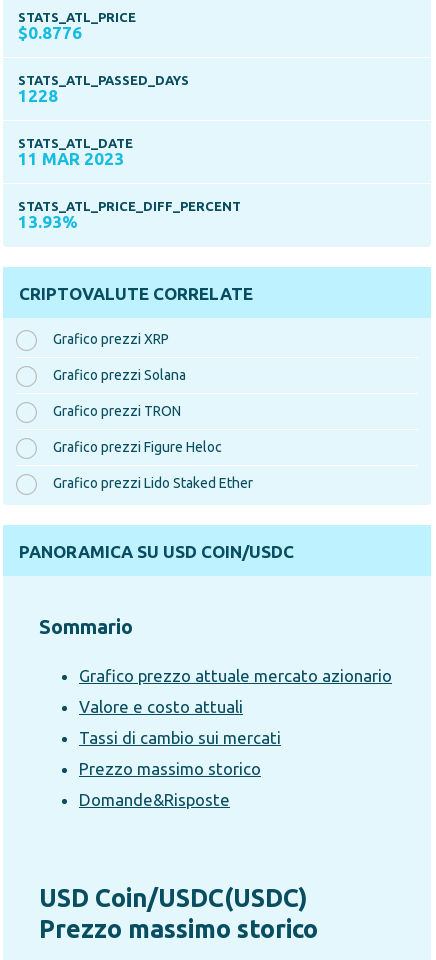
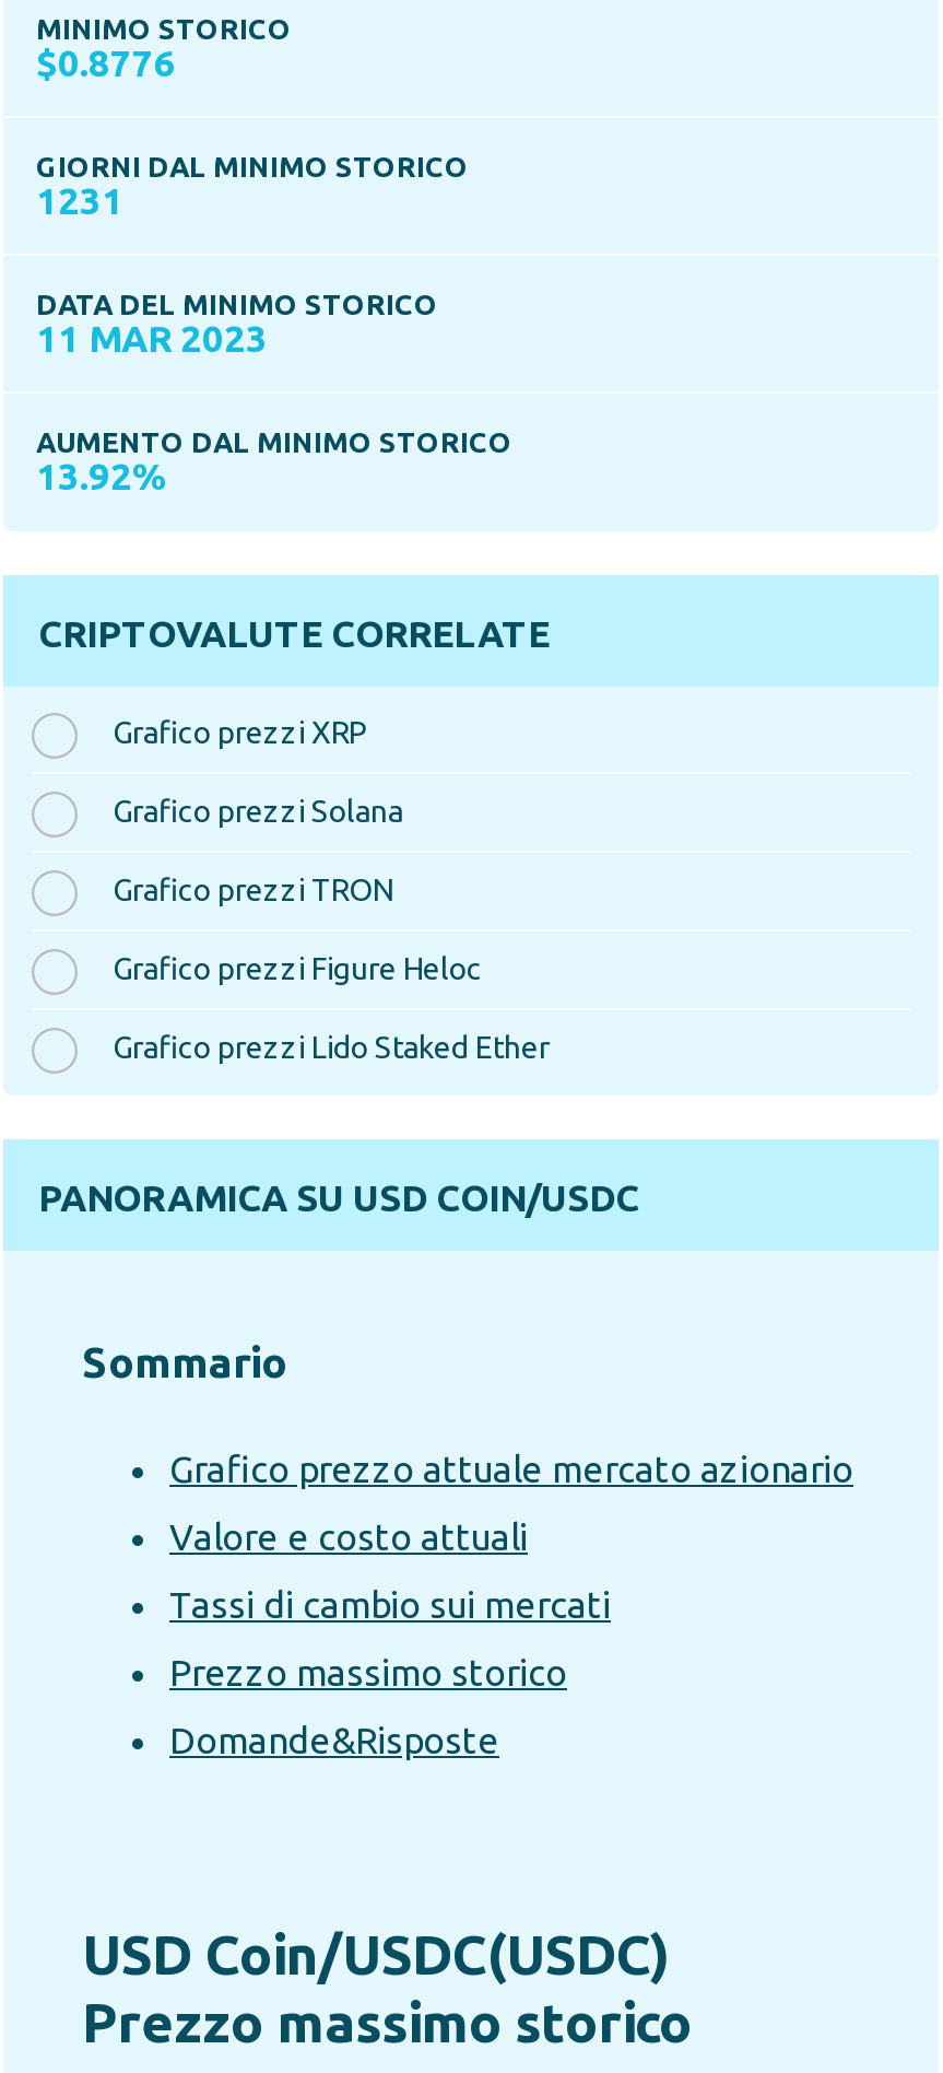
[18,10,136,24] STATS_ATL_PRICE -> [36,13,292,44] MINIMO STORICO
[18,73,189,105] STATS_ATL_PASSED_DAYS | 1228 -> [36,151,469,221] GIORNI DAL MINIMO STORICO | 1231
[18,136,133,150] STATS_ATL_DATE -> [36,289,438,319] DATA DEL MINIMO STORICO
[18,199,241,231] STATS_ATL_PRICE_DIFF_PERCENT | 13.93% -> [36,426,512,496] AUMENTO DAL MINIMO STORICO | 13.92%

